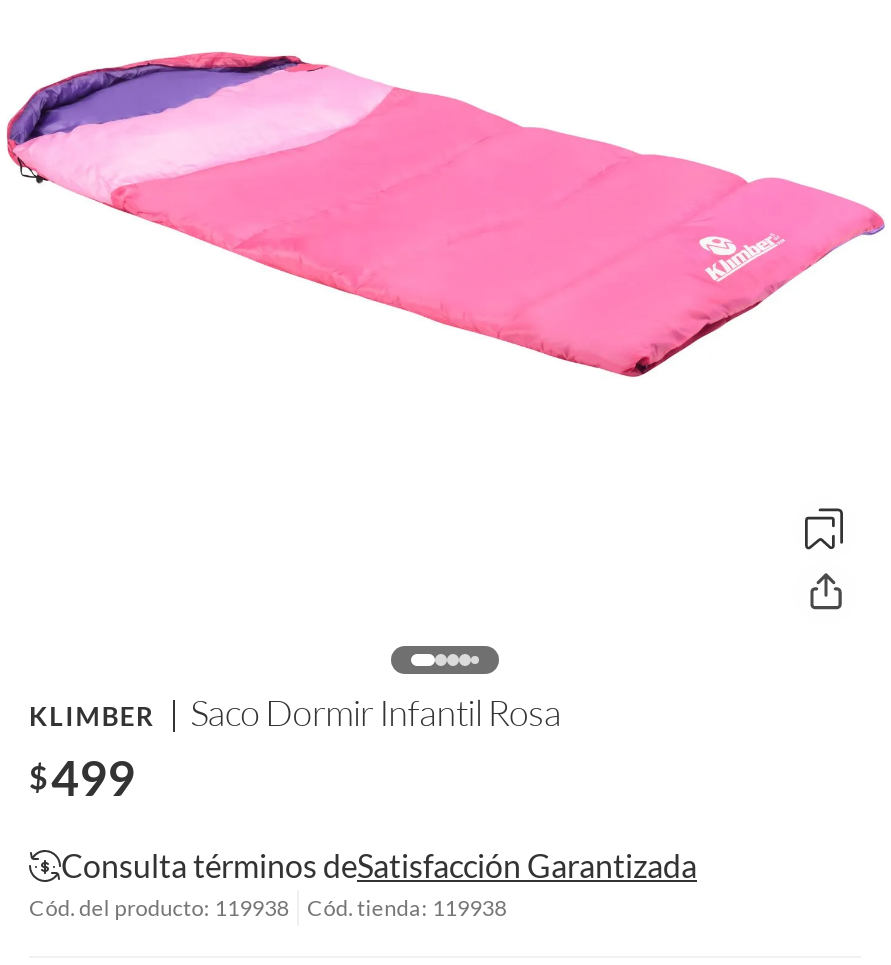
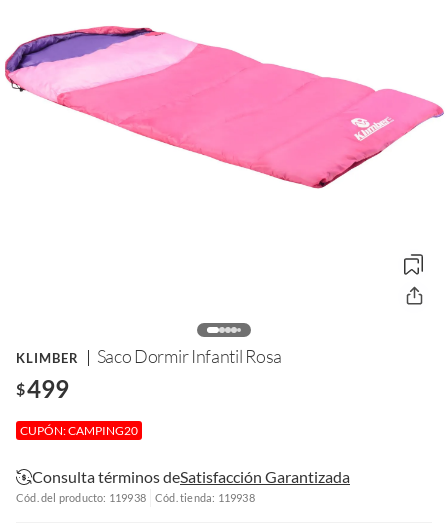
none -> [20,423,138,438] CUPÓN: CAMPING20

